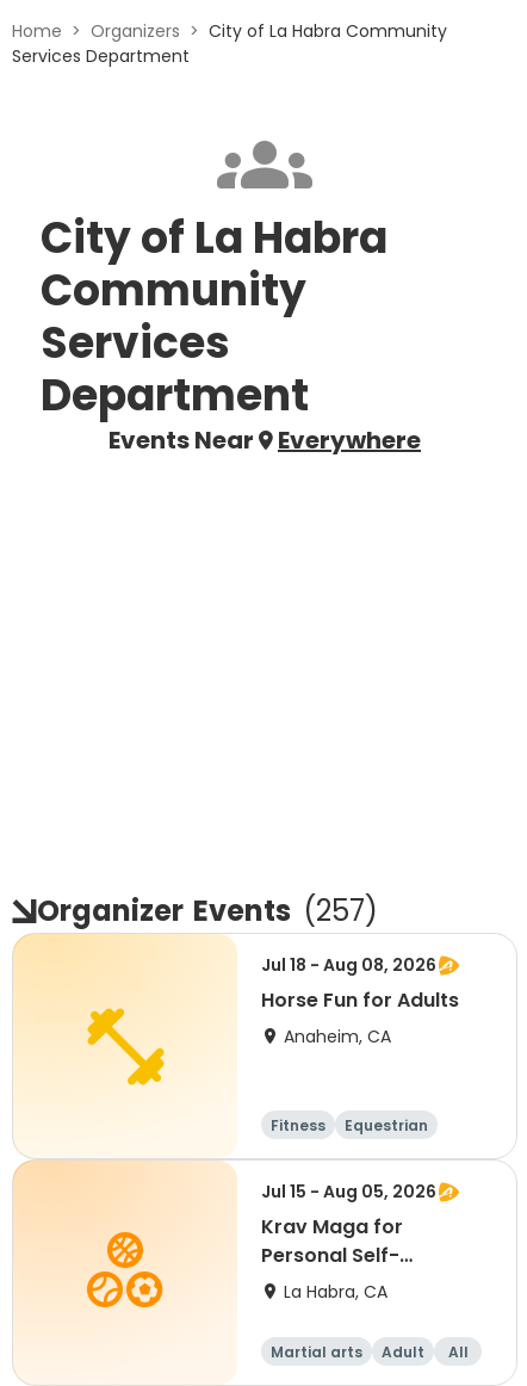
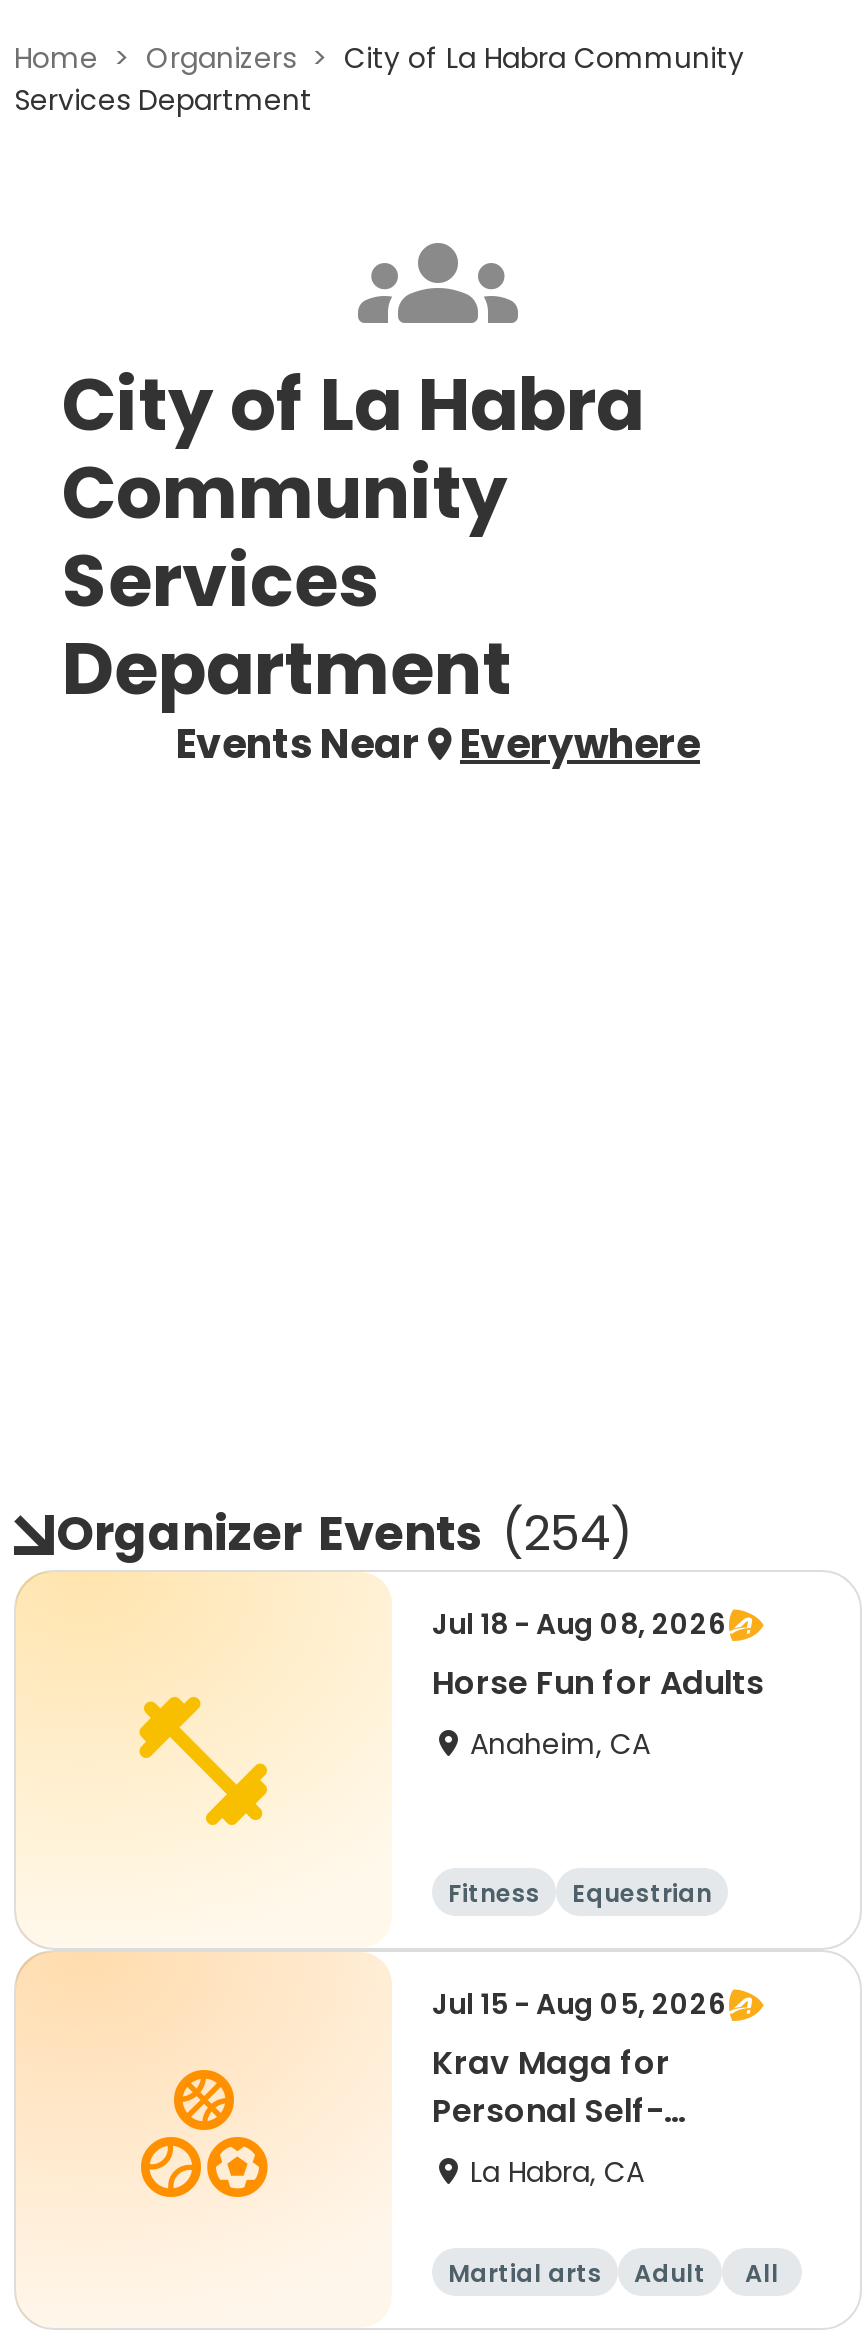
[37,891,378,930] Organizer Events (257) -> [56,1500,632,1566] Organizer Events (254)

